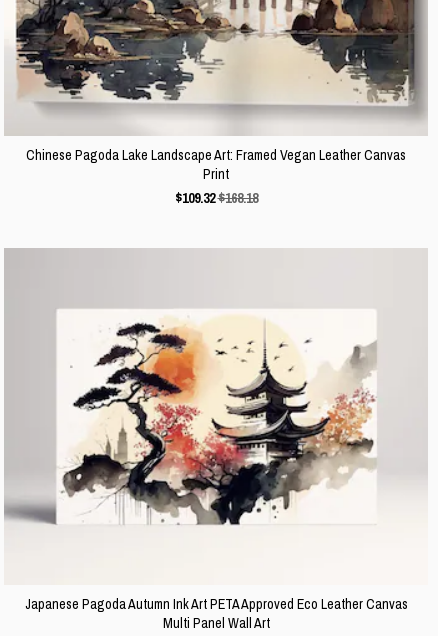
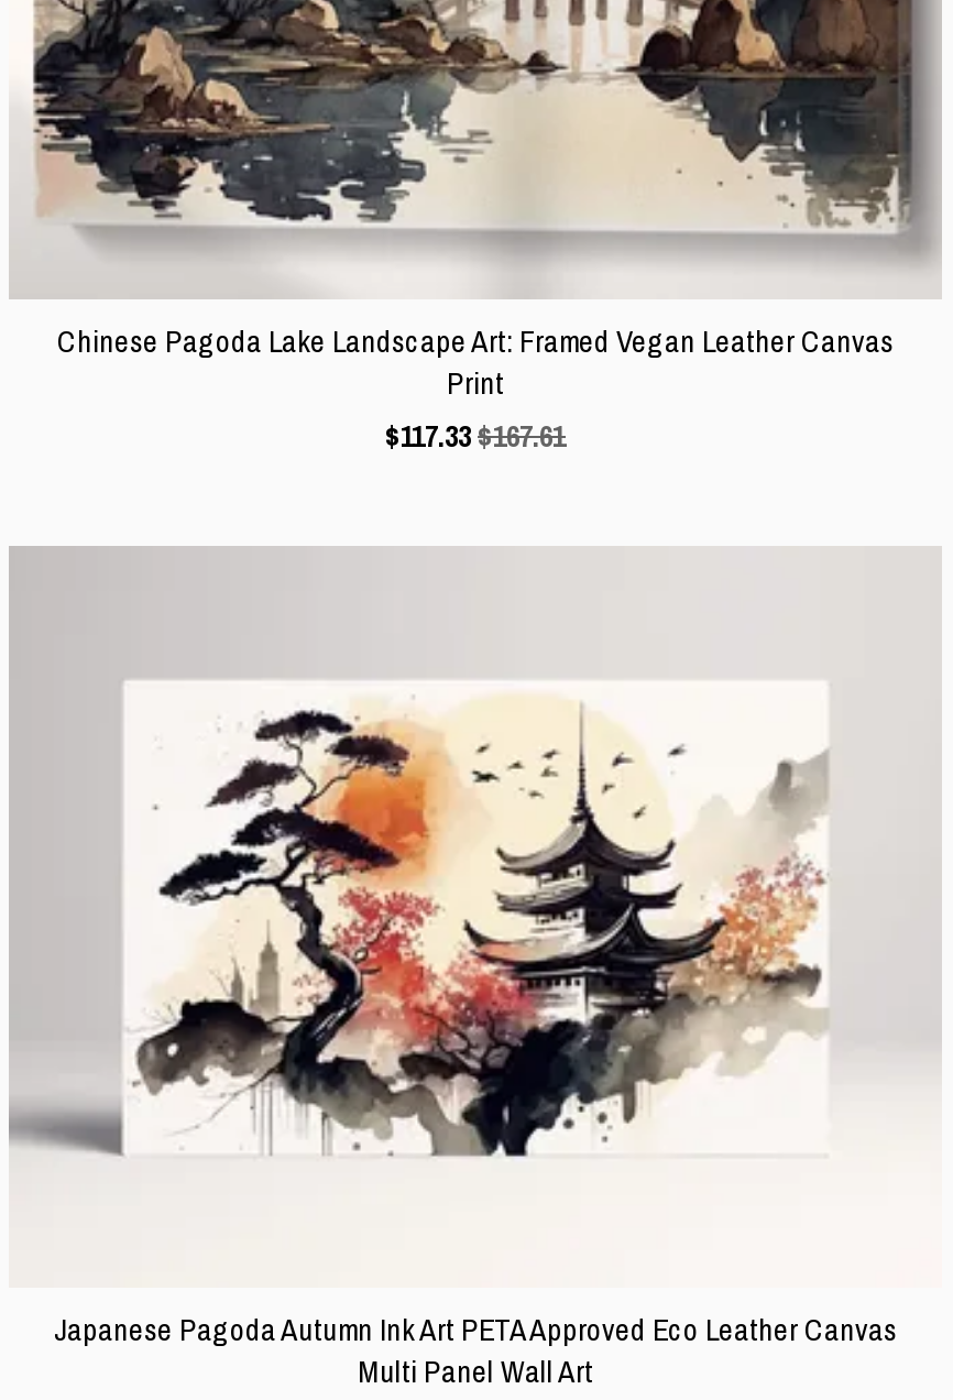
[174,189,257,207] $109.32 $168.18 -> [385,417,566,457] $117.33 $167.61

